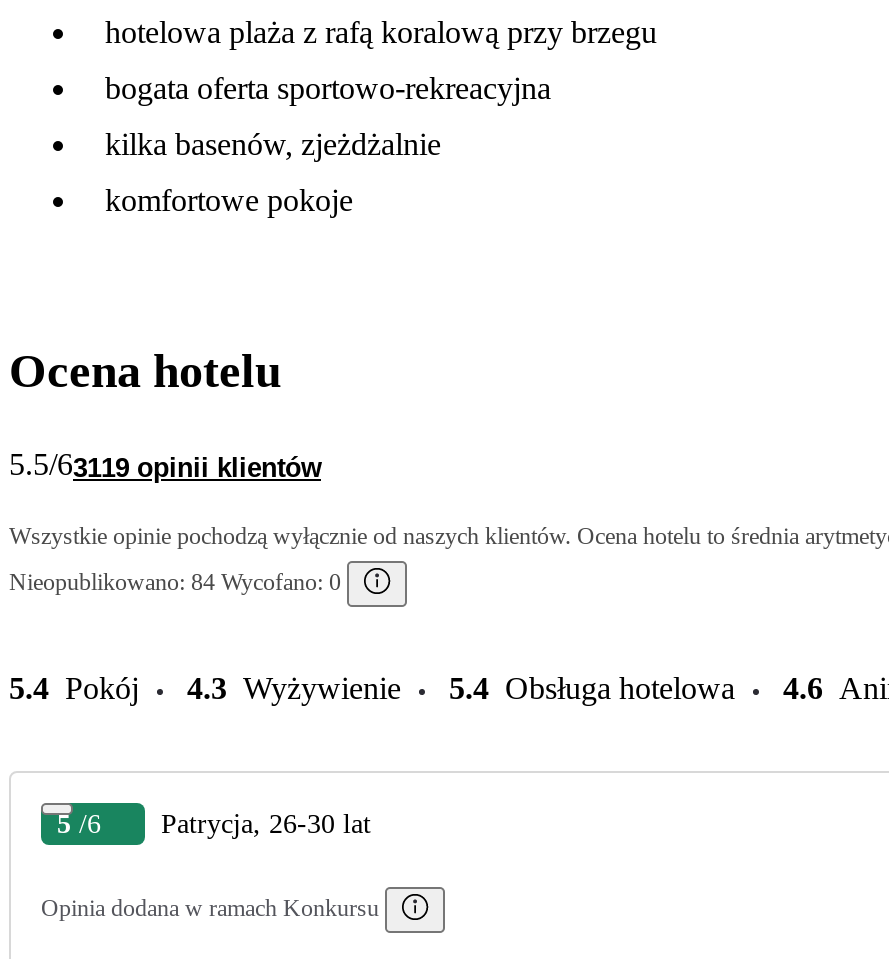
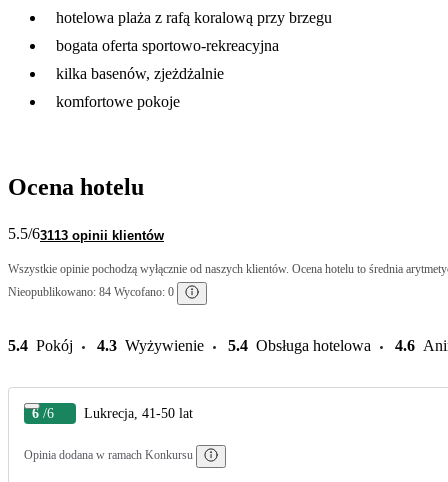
[9,448,321,484] 5.5/63119 opinii klientów -> [8,225,164,243] 5.5/63113 opinii klientów
[57,810,101,840] 5 /6 -> [32,406,54,421] 6 /6
[161,810,371,840] Patrycja, 26-30 lat -> [84,406,193,421] Lukrecja, 41-50 lat

